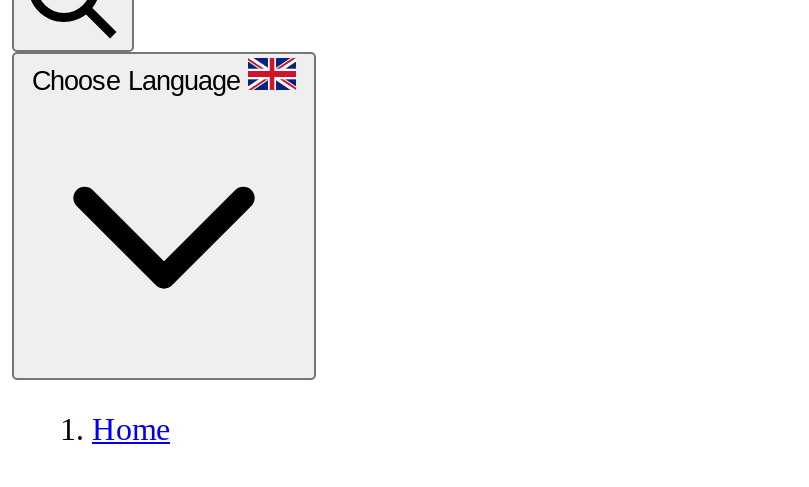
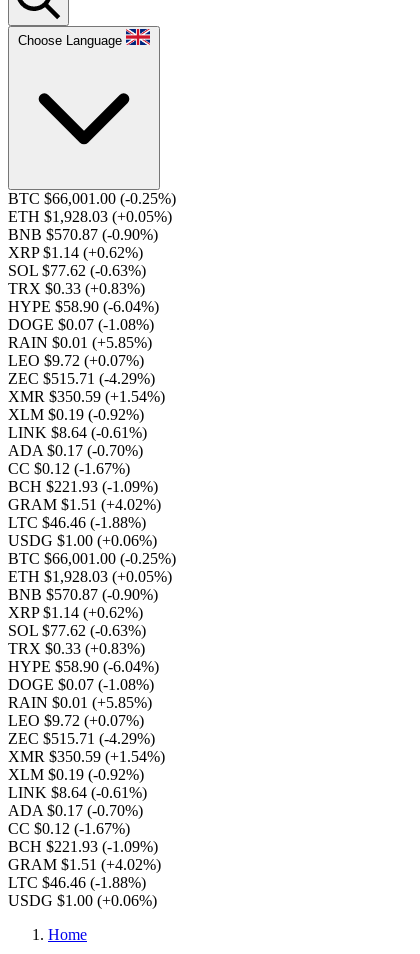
none -> [8,190,176,909] BTC $66,001.00(-0.25%) | ETH $1,928.03 (+0.05%) | BNB $570.87 (-0.90%) | XRP $1.14 (+0.62%) | SOL $77.62 (-0.63%) | TRX $0.33 (+0.83%) | HYPE $58.90 (-6.04%) | DOGE $0.07 (-1.08%) | RAIN $0.01 (+5.85%) | LEO $9.72 (+0.07%) | ZEC $515.71 (-4.29%) | XMR $350.59 (+1.54%) | XLM $0.19 (-0.92%) | LINK $8.64 (-0.61%) | ADA $0.17 (-0.70%) | CC $0.12 (-1.67%) | BCH $221.93 (-1.09%) | GRAM $1.51 (+4.02%) | LTC $46.46 (-1.88%) | USDG $1.00 (+0.06%) | BTC $66,001.00 (-0.25%) | ETH $1,928.03 (+0.05%) | BNB $570.87 (-0.90%) | XRP $1.14 (+0.62%) | SOL $77.62 (-0.63%) | TRX $0.33 (+0.83%) | HYPE $58.90 (-6.04%) | DOGE $0.07 (-1.08%) | RAIN $0.01 (+5.85%) | LEO $9.72 (+0.07%) | ZEC $515.71 (-4.29%) | XMR $350.59 (+1.54%) | XLM $0.19 (-0.92%) | LINK $8.64 (-0.61%) | ADA $0.17 (-0.70%) | CC $0.12 (-1.67%) | BCH $221.93 (-1.09%) | GRAM $1.51 (+4.02%) | LTC $46.46 (-1.88%) | USDG $1.00 (+0.06%)

